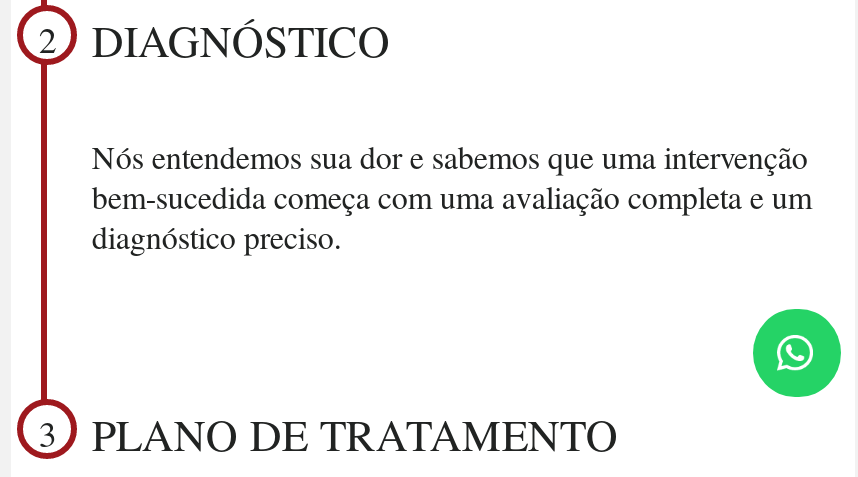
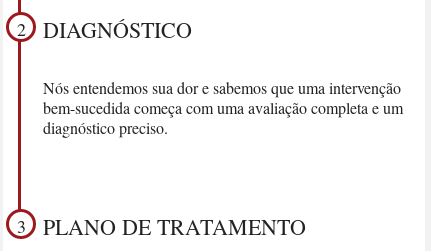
[751,307,843,399] [image] -> none

